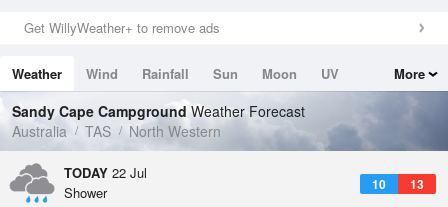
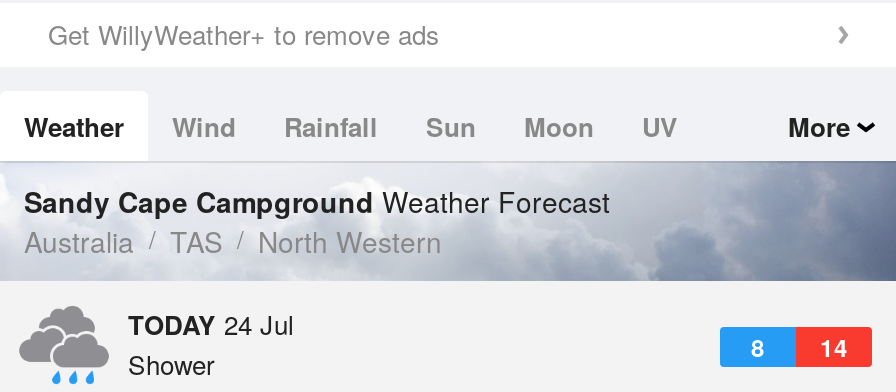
[64,163,147,182] TODAY 22 Jul -> [128,305,294,343] TODAY 24 Jul
[372,174,386,192] 10 -> [751,328,765,364] 8
[410,174,424,192] 13 -> [820,328,848,364] 14

